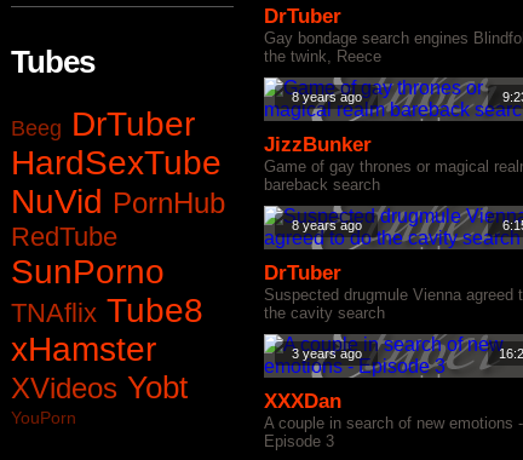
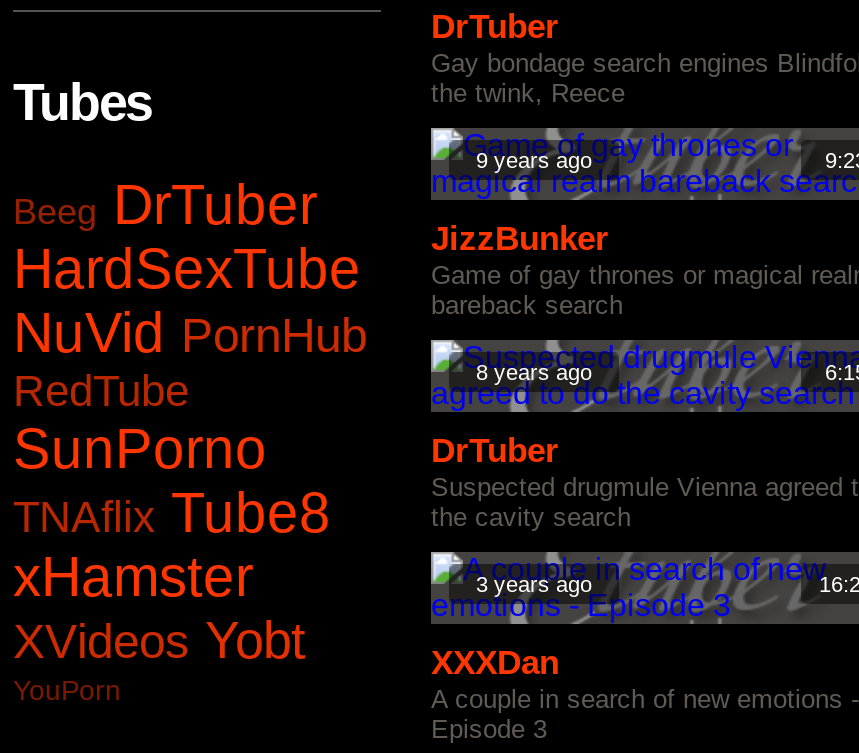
[291,90,361,104] 8 years ago -> [476,148,592,172] 9 years ago

